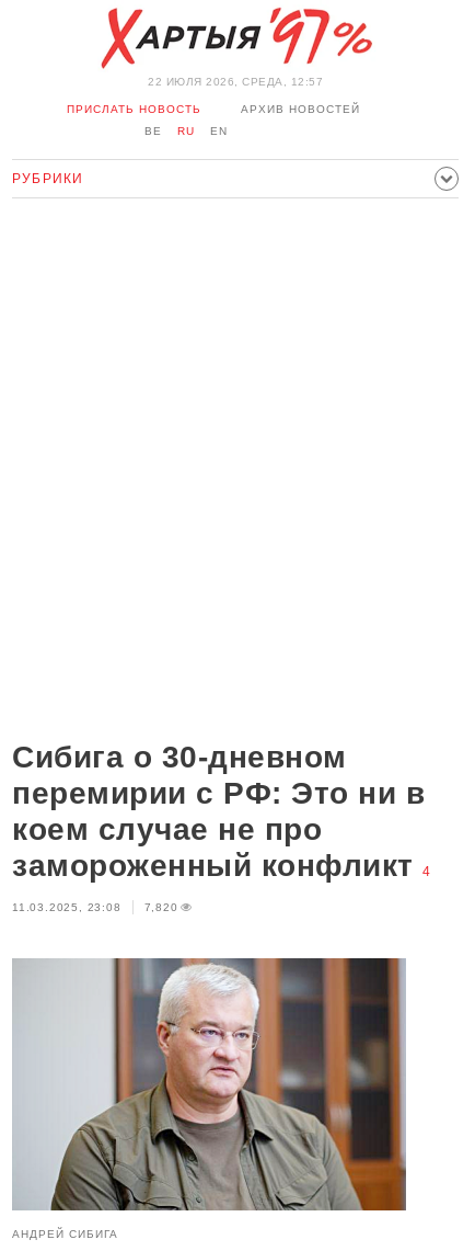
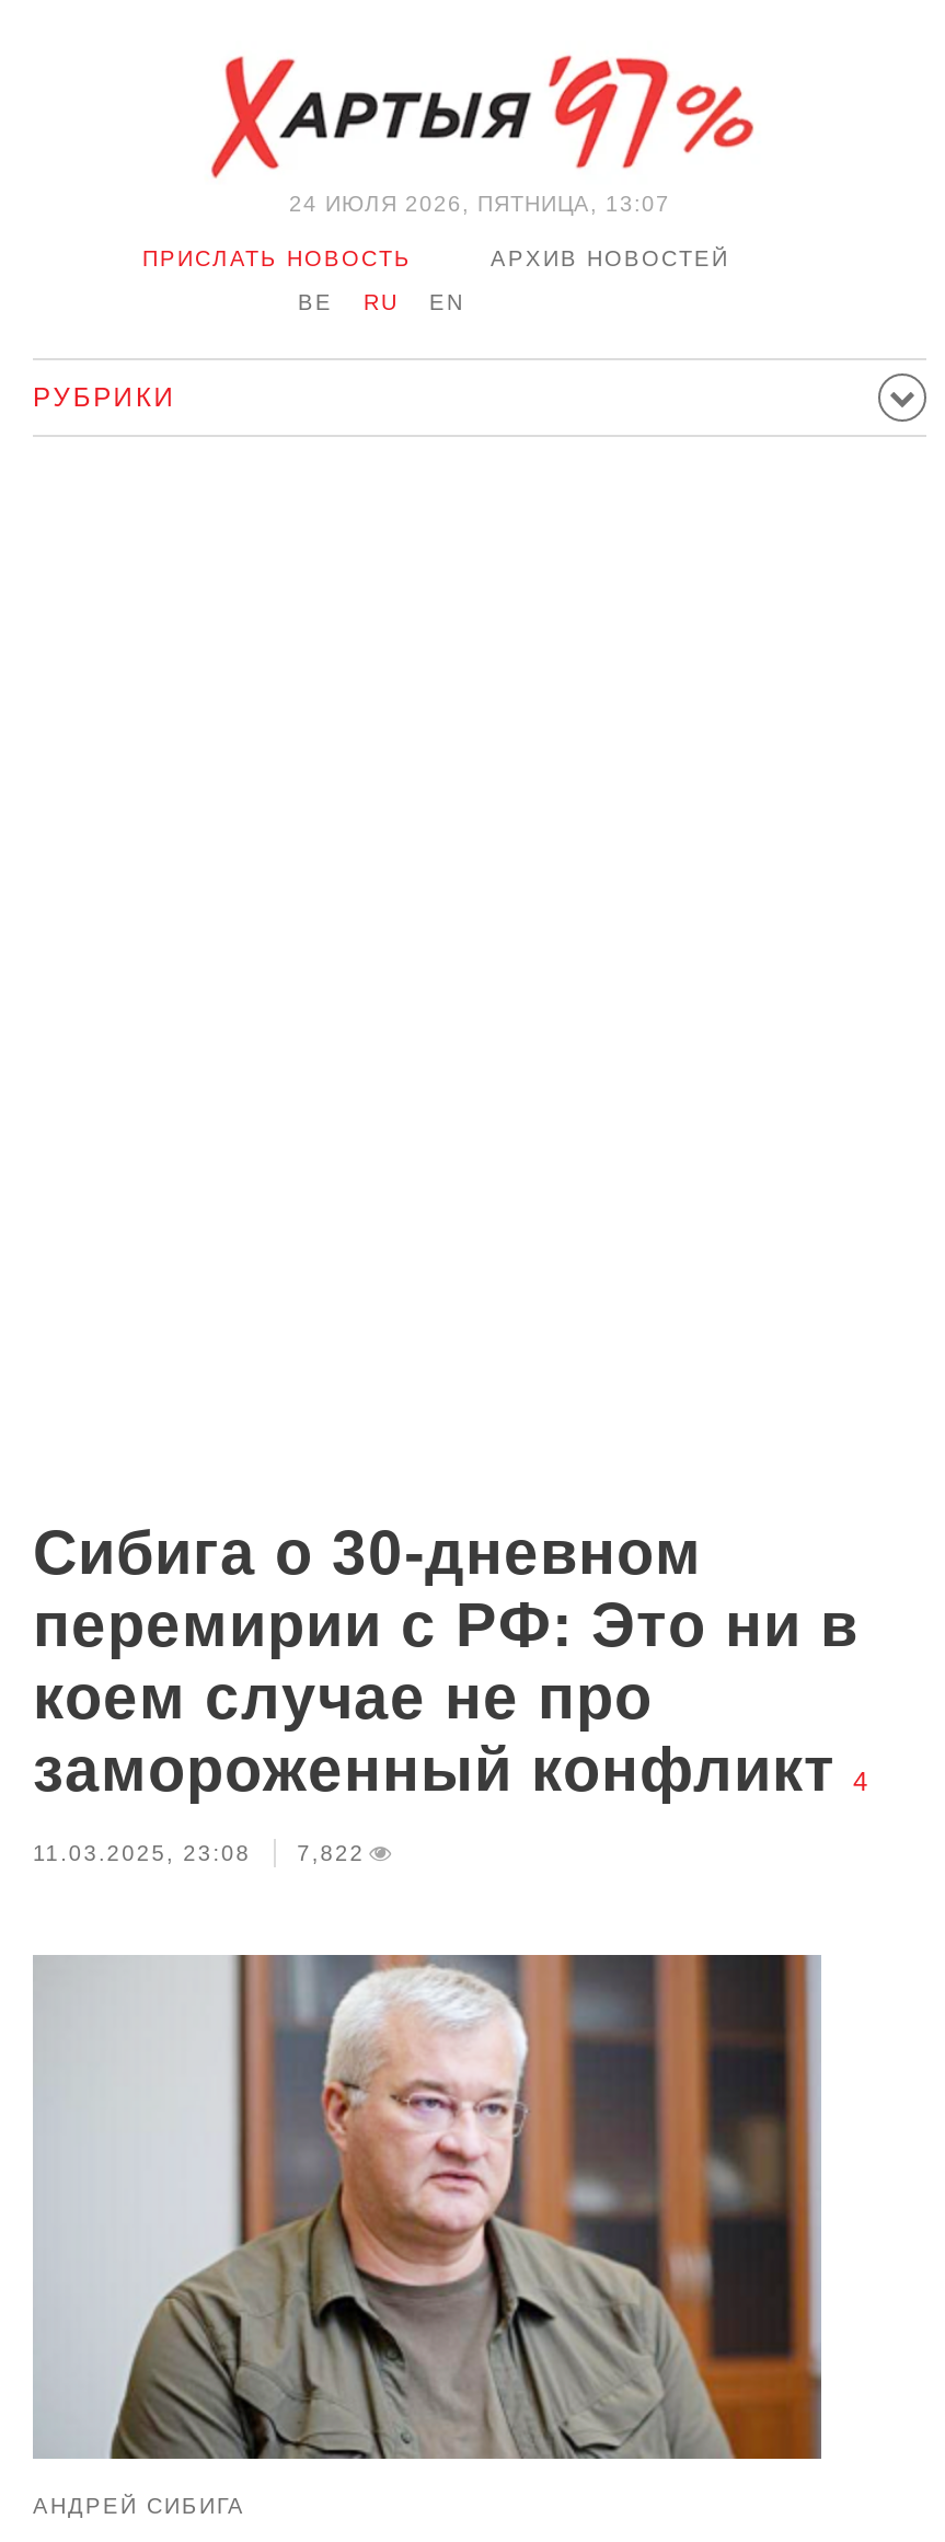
[148,76,323,88] 22 ИЮЛЯ 2026, СРЕДА, 12:57 -> [289,192,670,216] 24 ИЮЛЯ 2026, ПЯТНИЦА, 13:07
[12,901,178,913] 11.03.2025, 23:08 7,820 -> [33,1841,365,1865] 11.03.2025, 23:08 7,822

